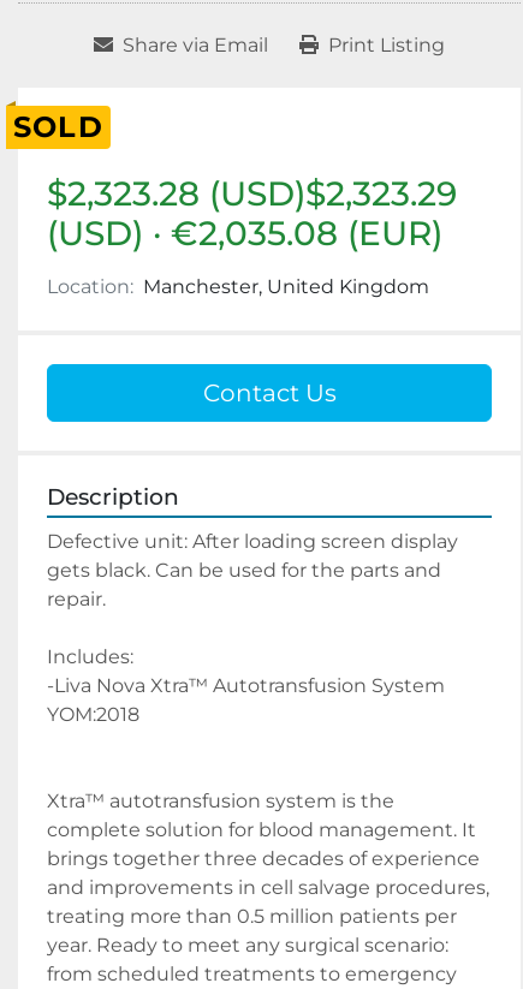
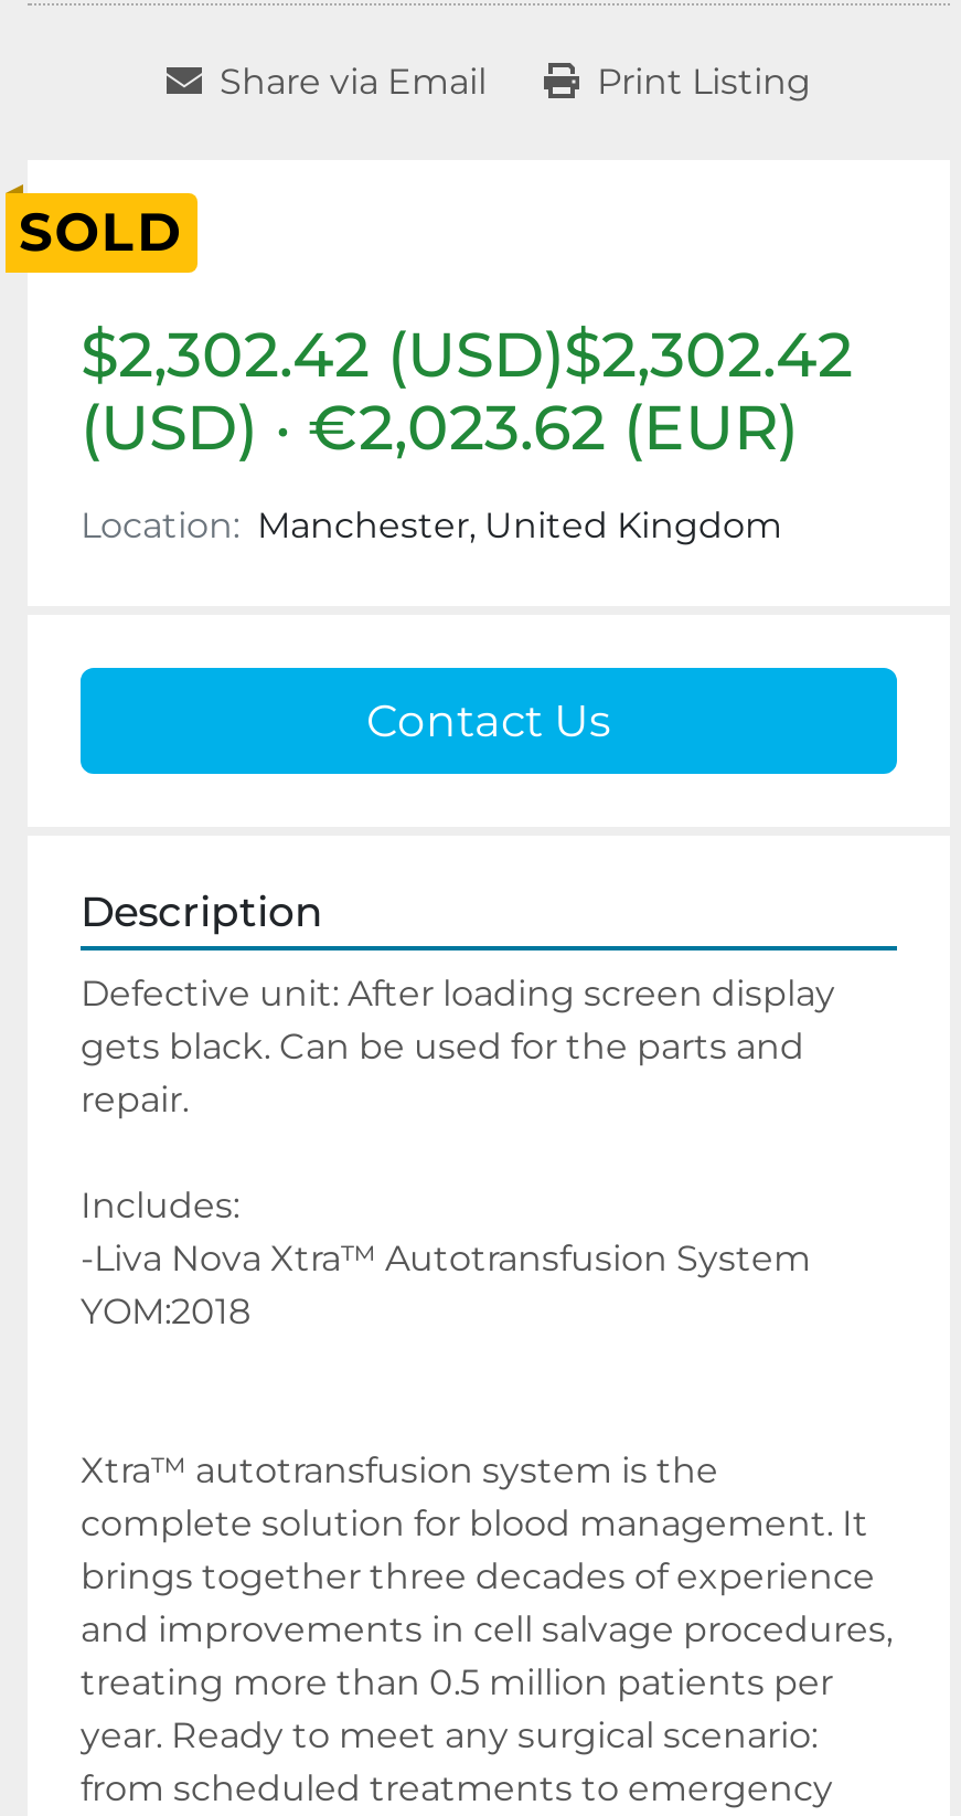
[47,173,457,254] $2,323.28 (USD)$2,323.29 | (USD) · €2,035.08 (EUR) -> [81,317,853,465] $2,302.42 (USD)$2,302.42 | (USD) · €2,023.62 (EUR)

